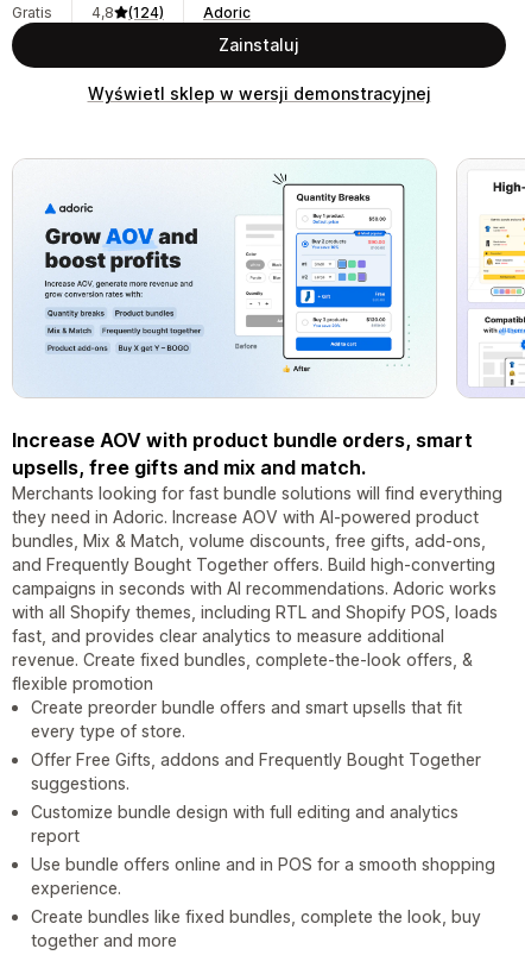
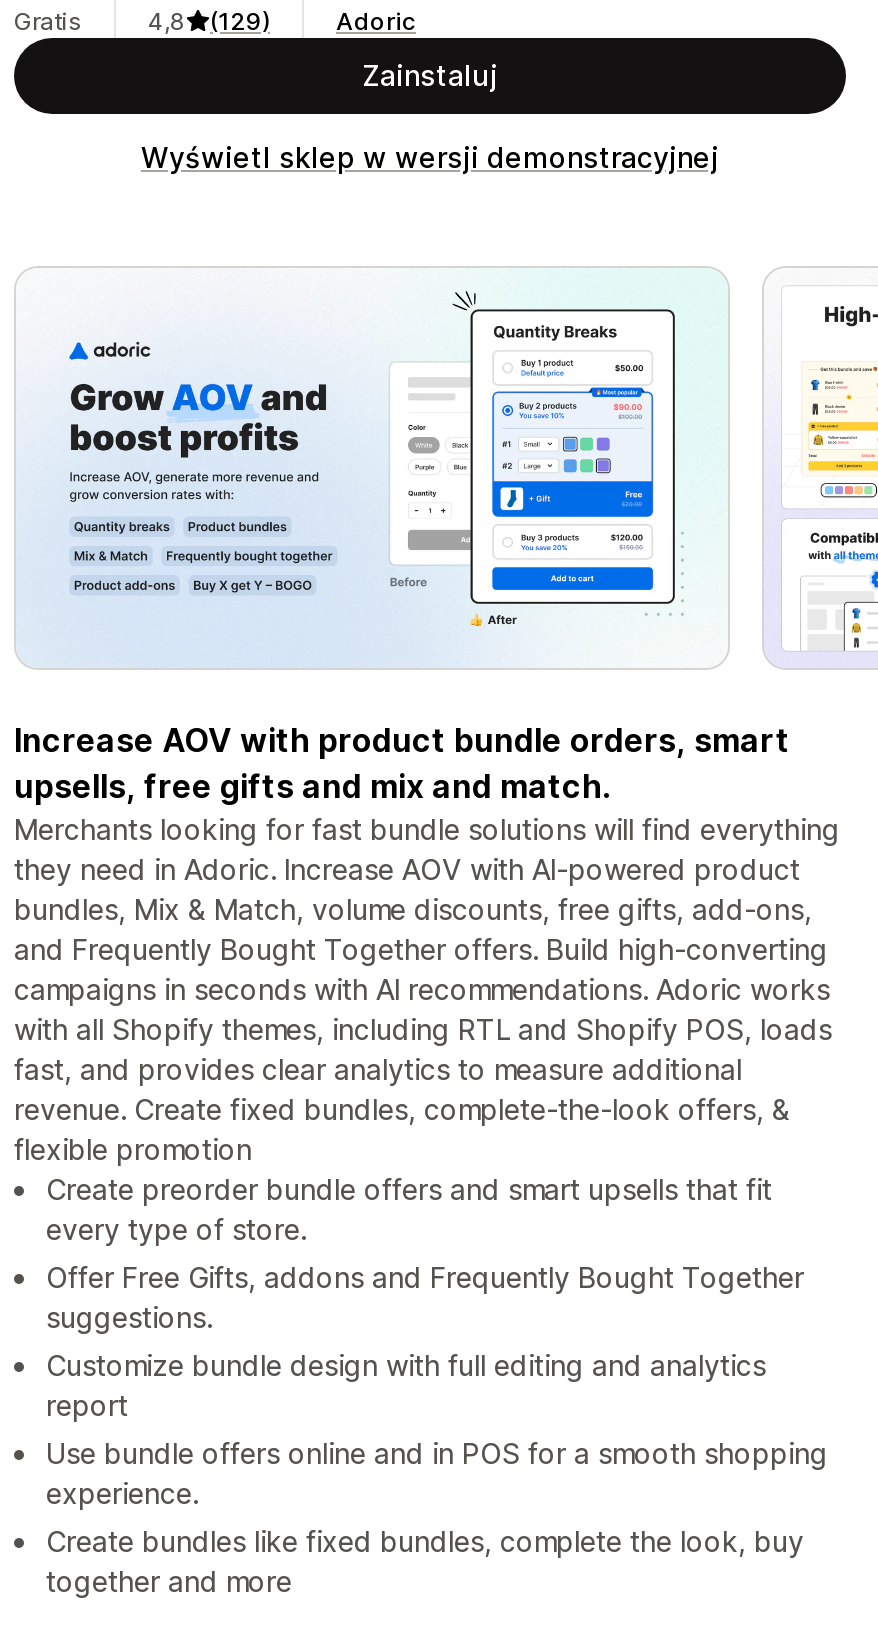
[91,4,164,21] 4,8 (124) -> [148,6,270,36] 4,8 (129)

